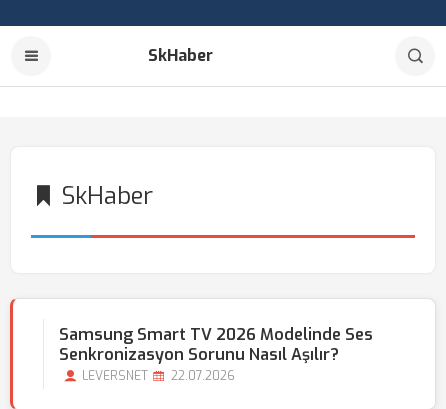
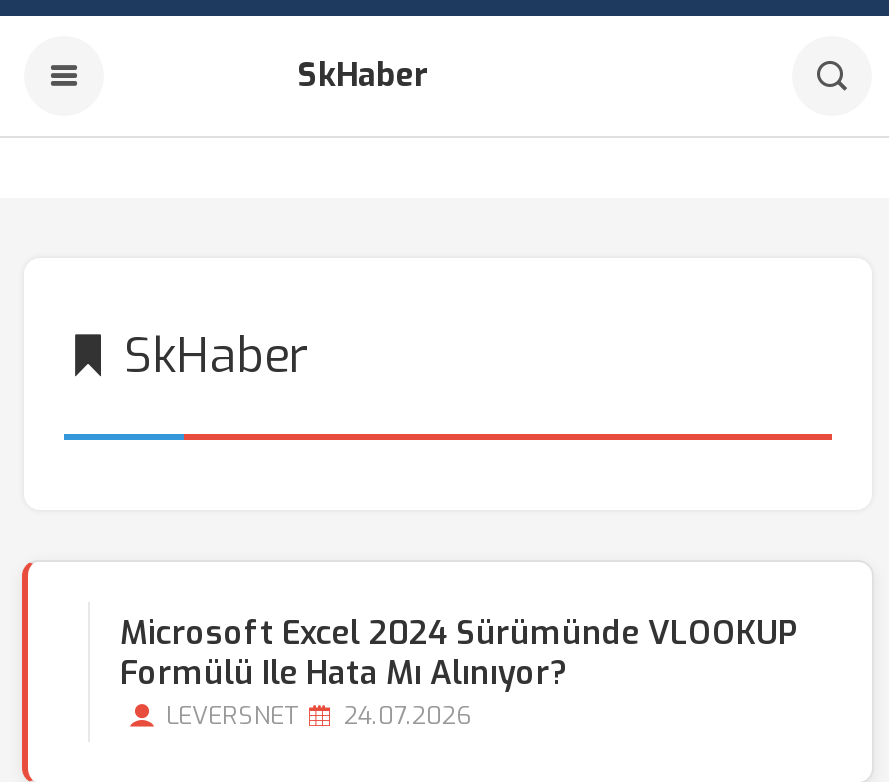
[59,324,373,365] Samsung Smart TV 2026 Modelinde Ses | Senkronizasyon Sorunu Nasıl Aşılır? -> [120,612,798,694] Microsoft Excel 2024 Sürümünde VLOOKUP | Formülü Ile Hata Mı Alınıyor?
[79,368,235,384] LEVERSNET 22.07.2026 -> [160,700,472,732] LEVERSNET 24.07.2026

